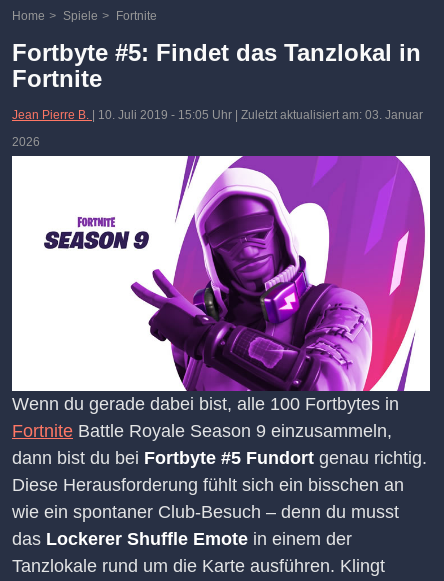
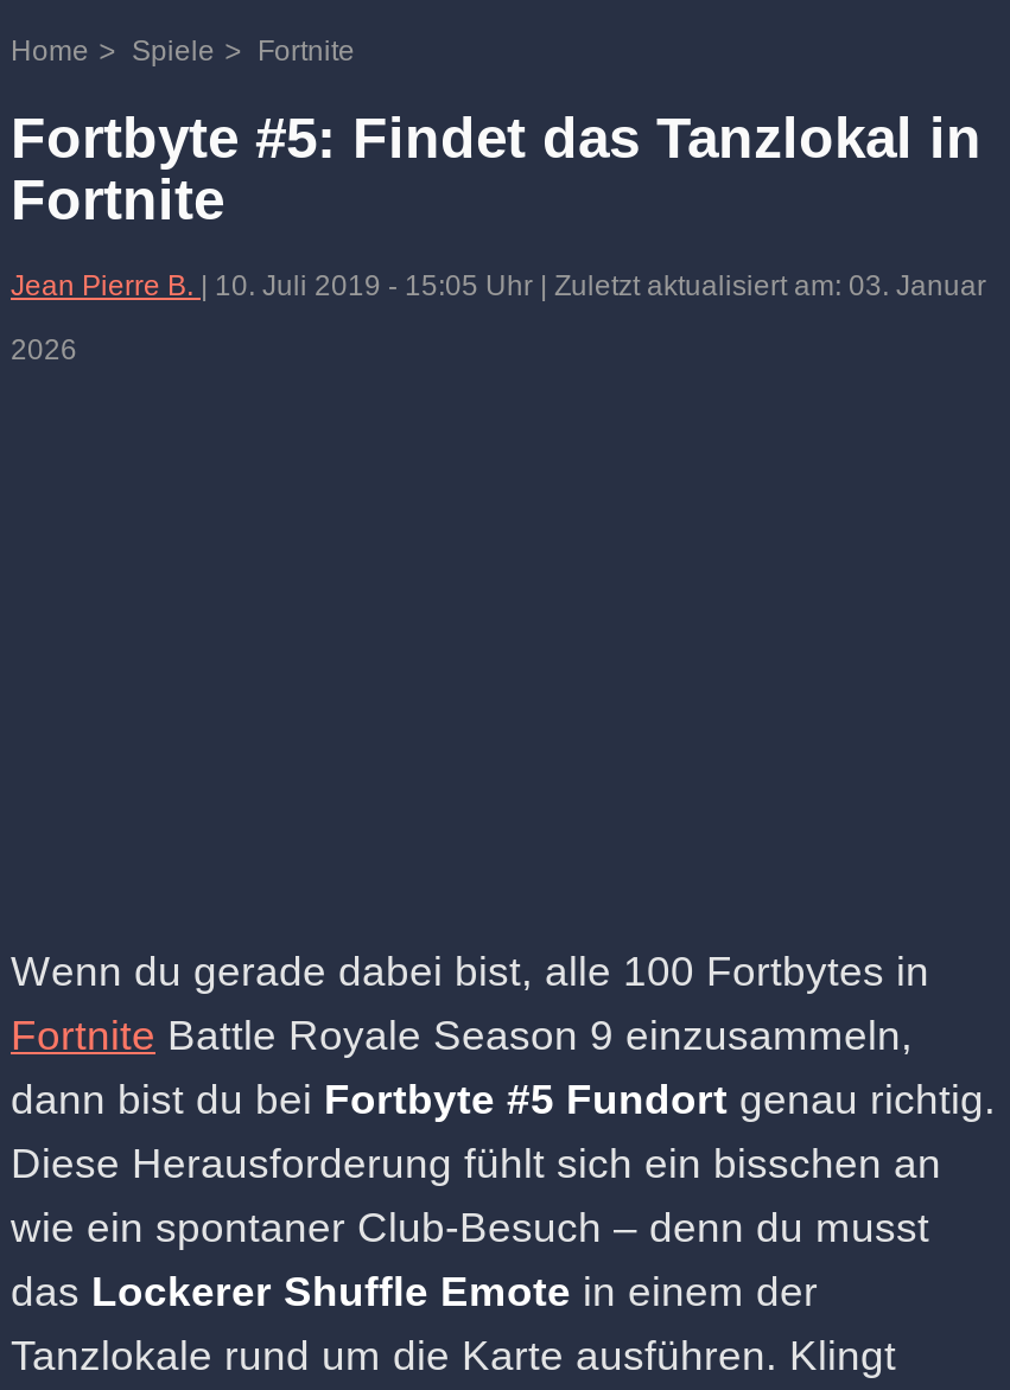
[11,155,431,392] [image] -> none

